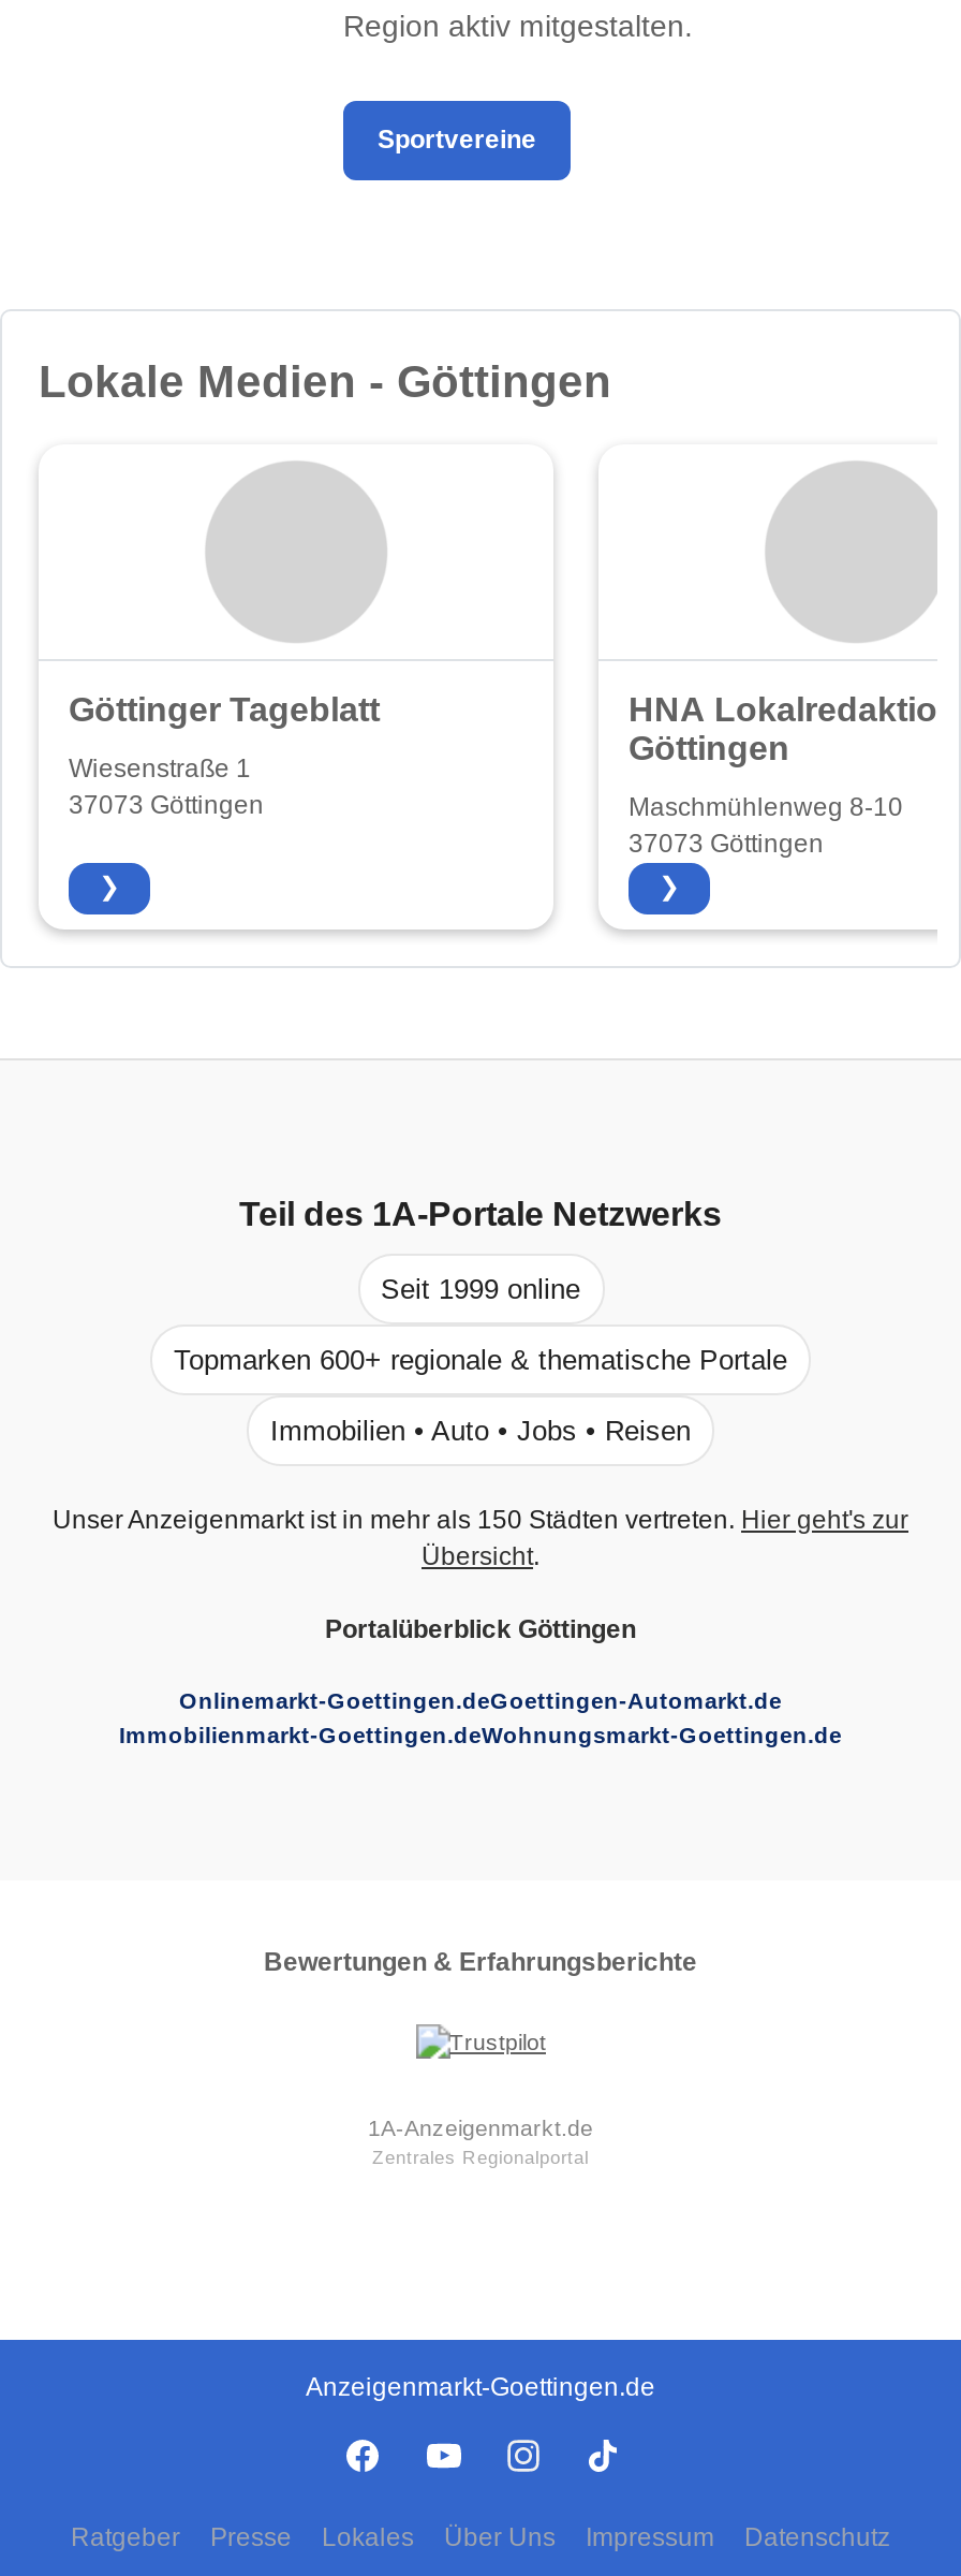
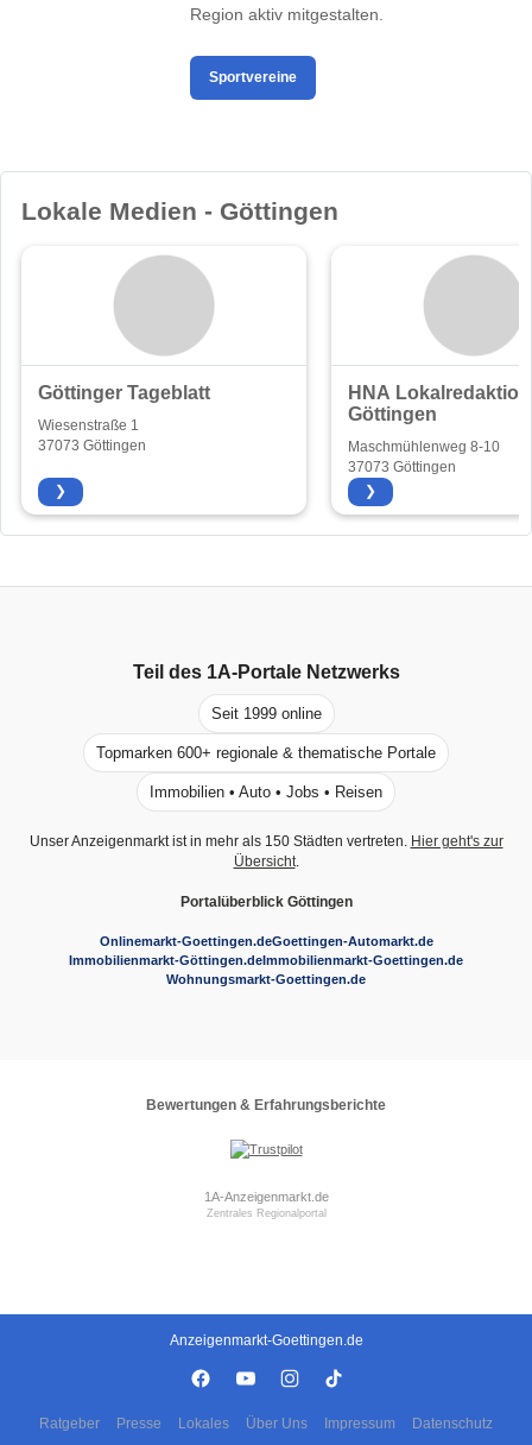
[119,1721,842,1747] Immobilienmarkt-Goettingen.deWohnungsmarkt-Goettingen.de -> [69,953,463,986] Immobilienmarkt-Göttingen.deImmobilienmarkt-Goettingen.de | Wohnungsmarkt-Goettingen.de

